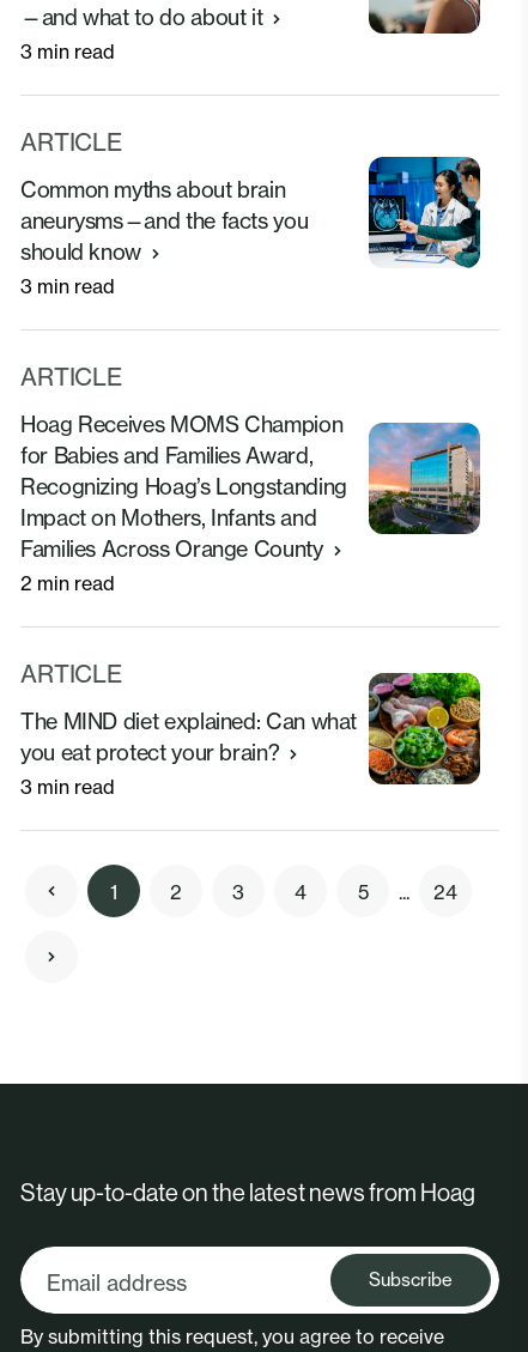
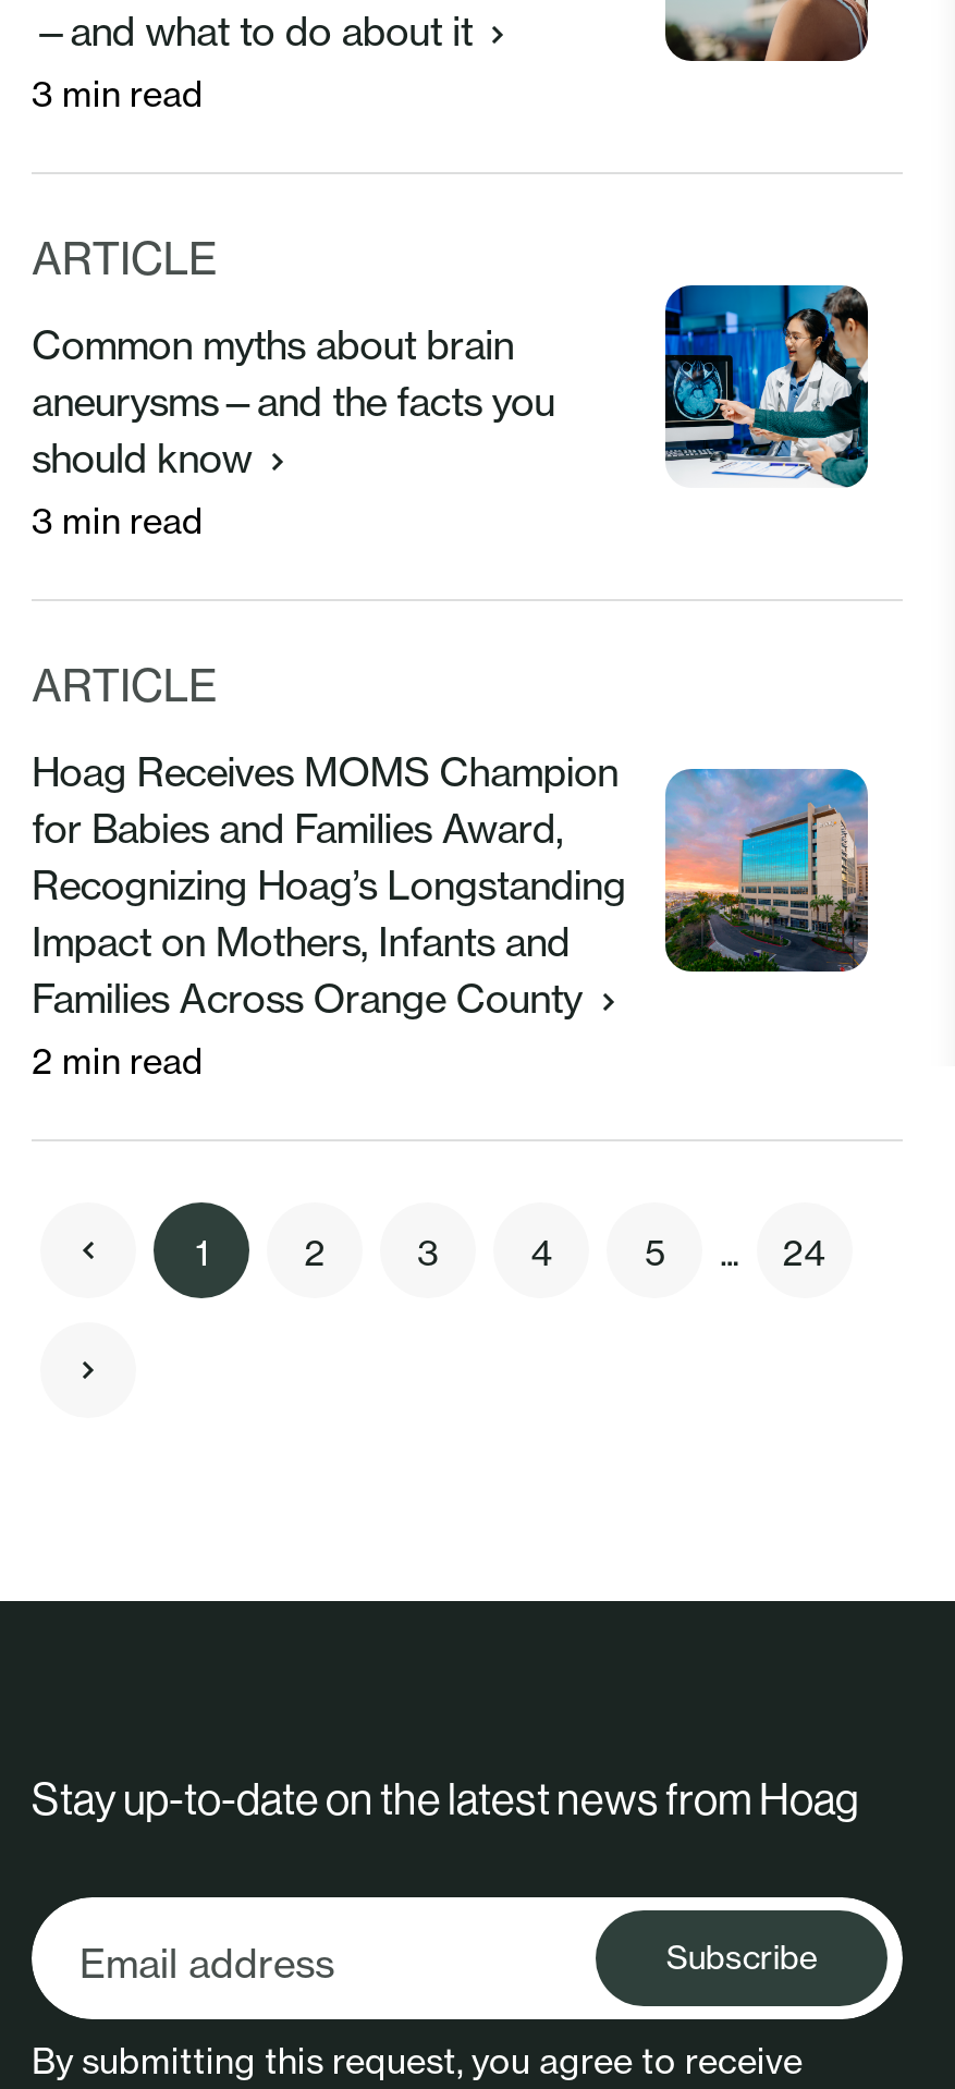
[20,659,481,799] [image] | ARTICLE | The MIND diet explained: Can what | you eat protect your brain? | 3 min read -> none

